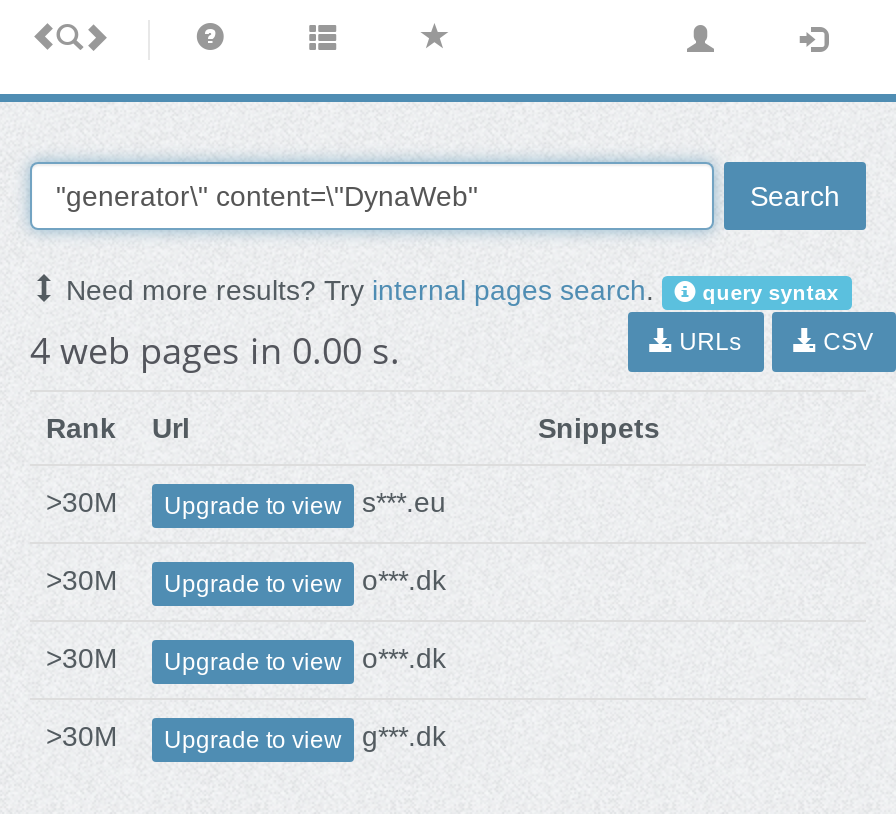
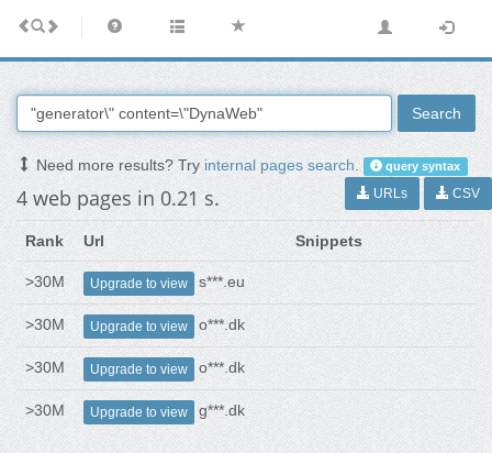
[30,326,400,374] 4 web pages in 0.00 s. -> [16,185,220,211] 4 web pages in 0.21 s.

